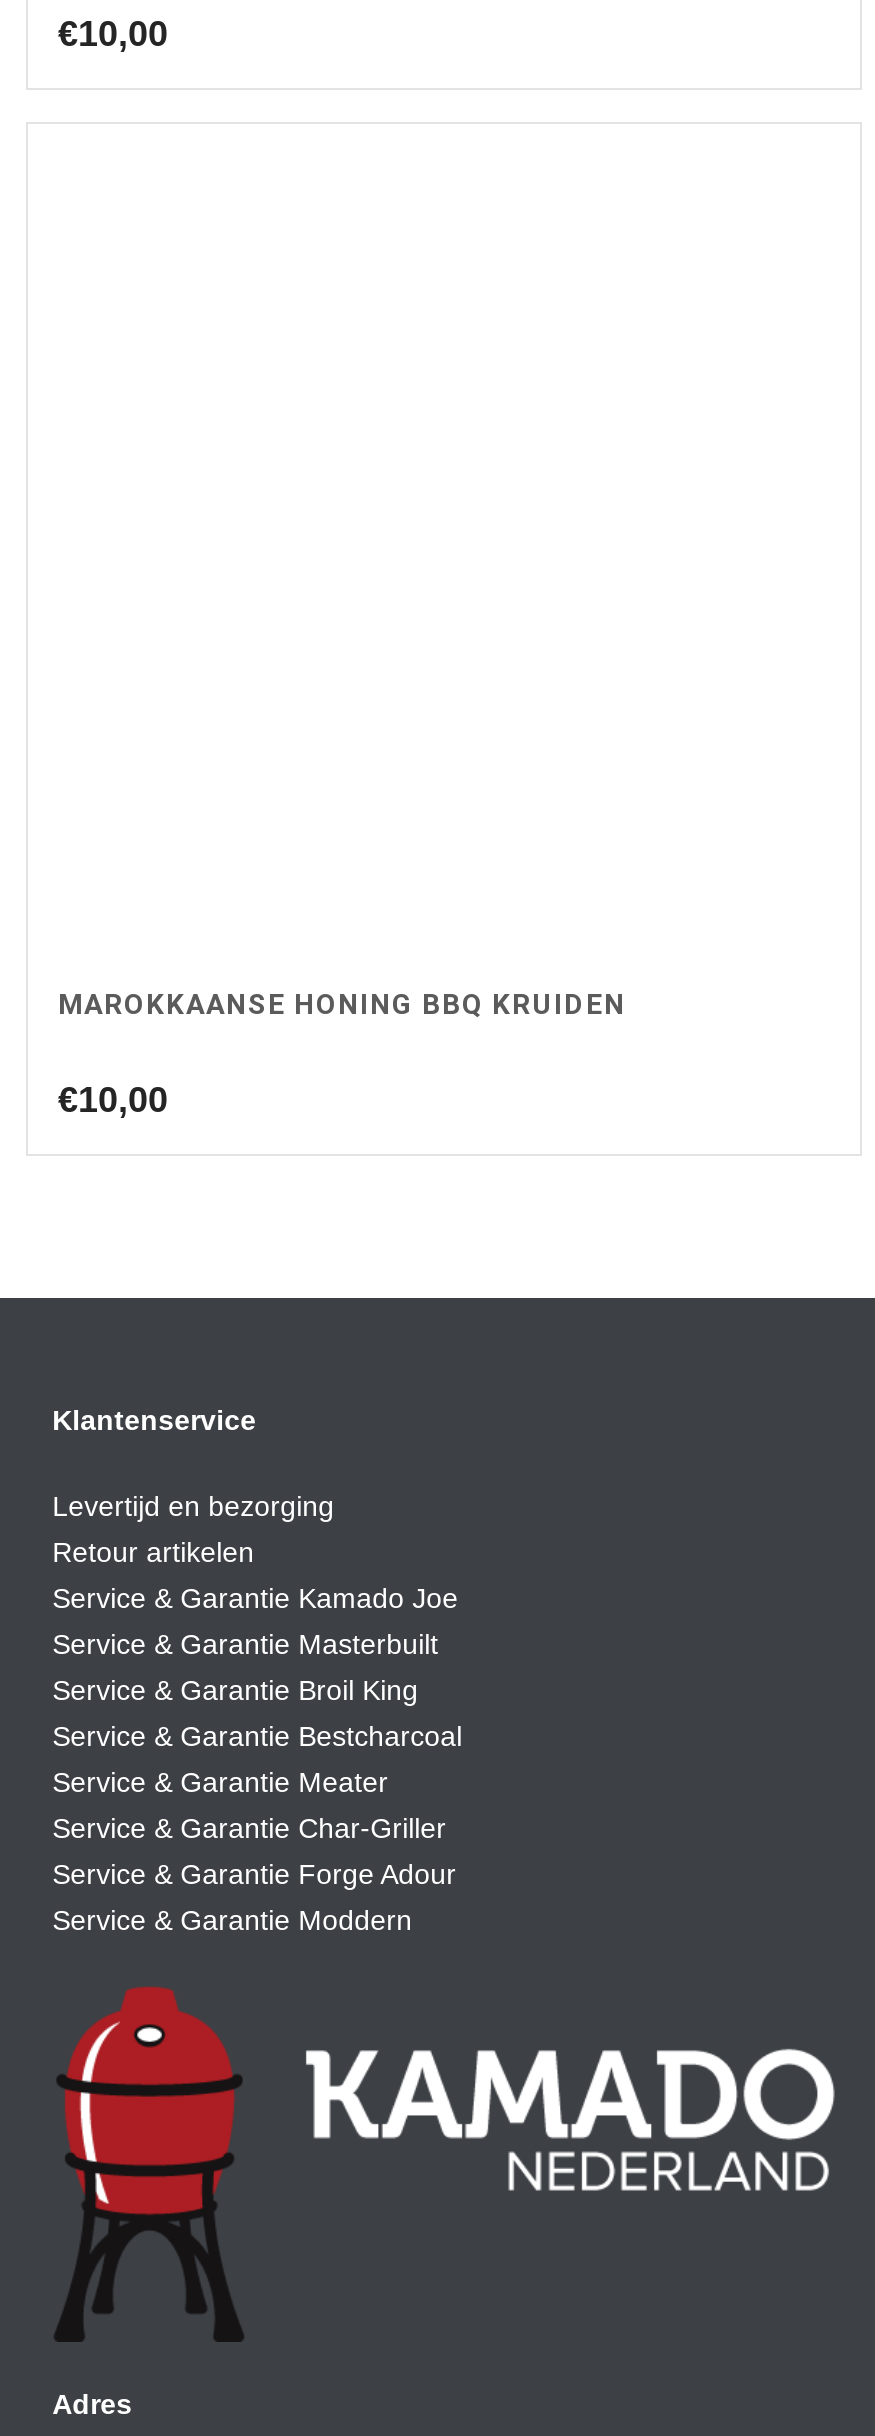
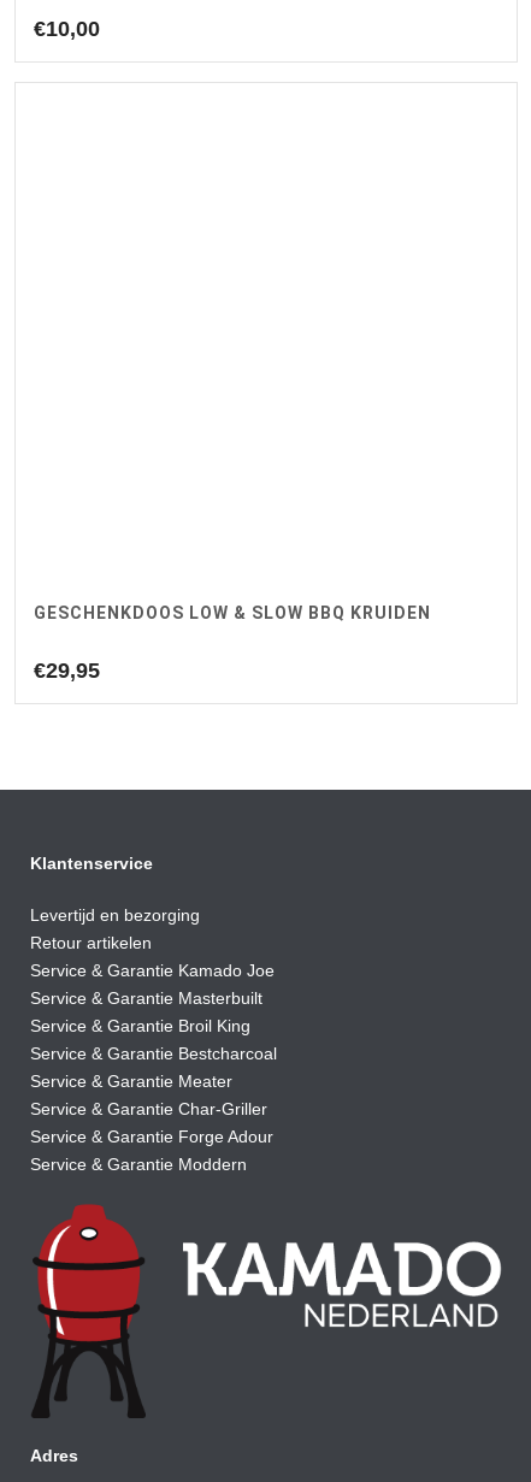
[58,988,626,1020] MAROKKAANSE HONING BBQ KRUIDEN -> [34,604,431,623] GESCHENKDOOS LOW & SLOW BBQ KRUIDEN
[58,1080,168,1120] €10,00 -> [34,659,100,683] €29,95

